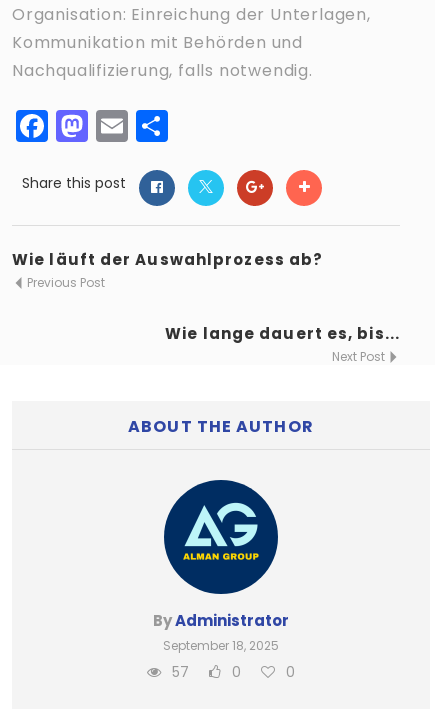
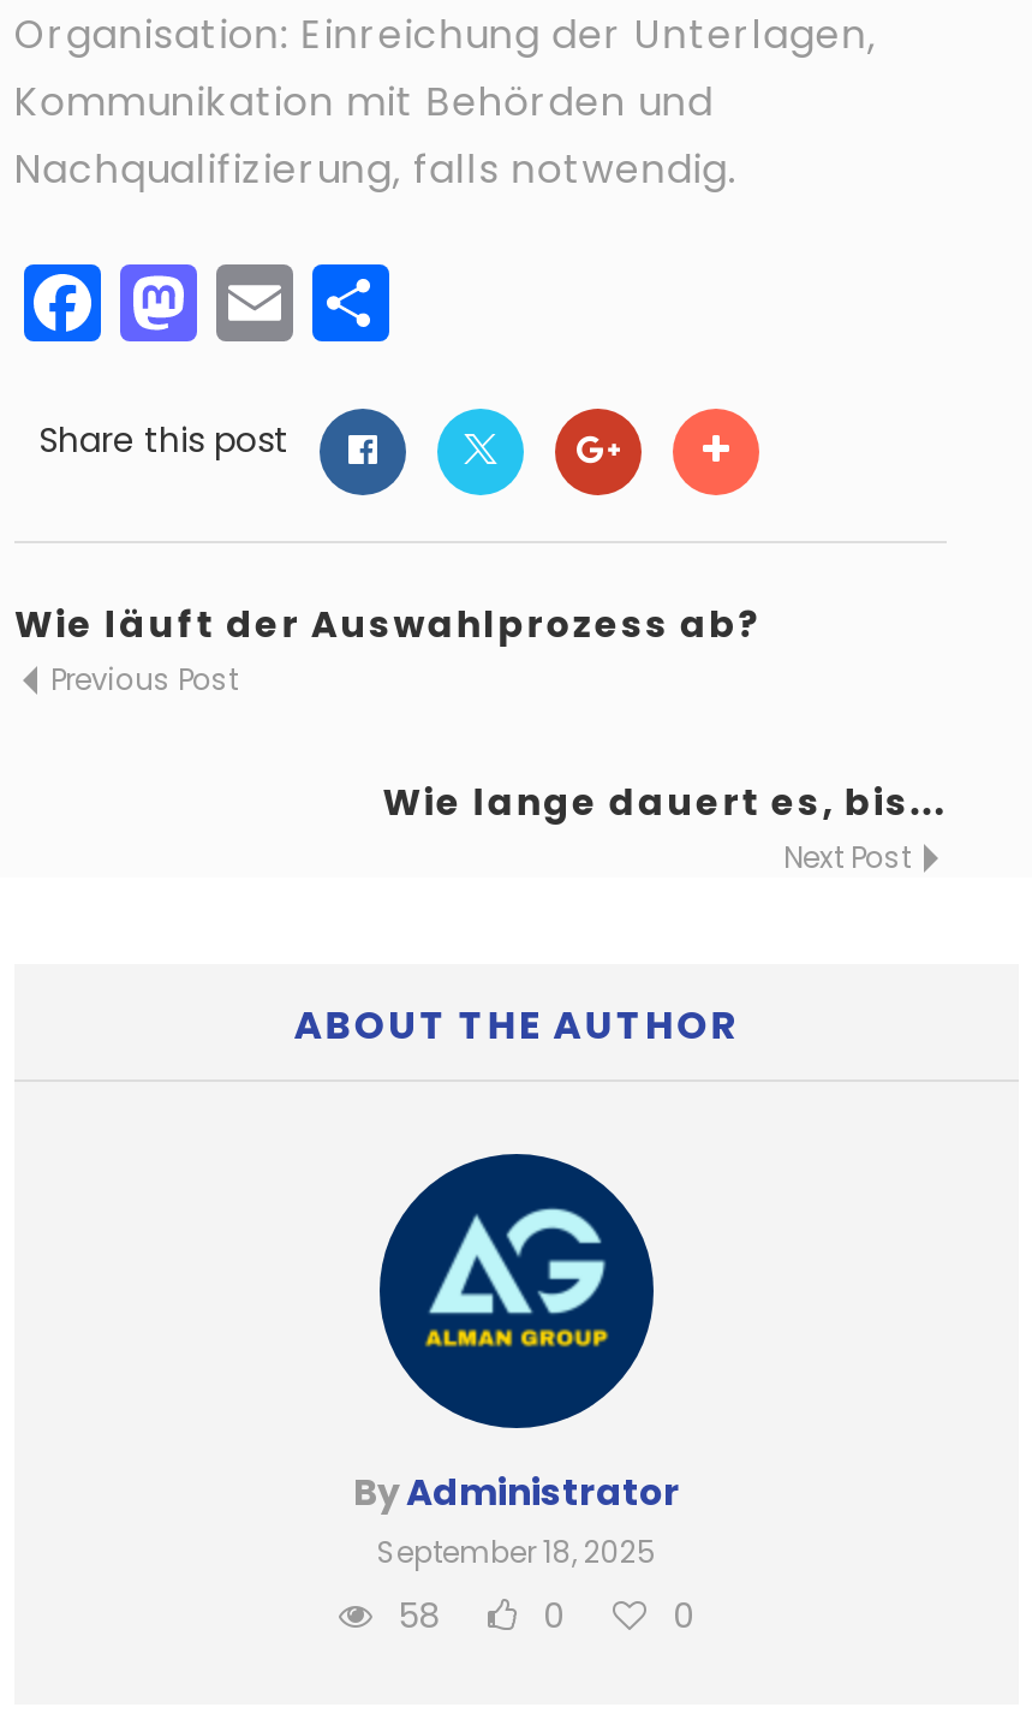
[172,662,189,682] 57 -> [399,1592,440,1640] 58

